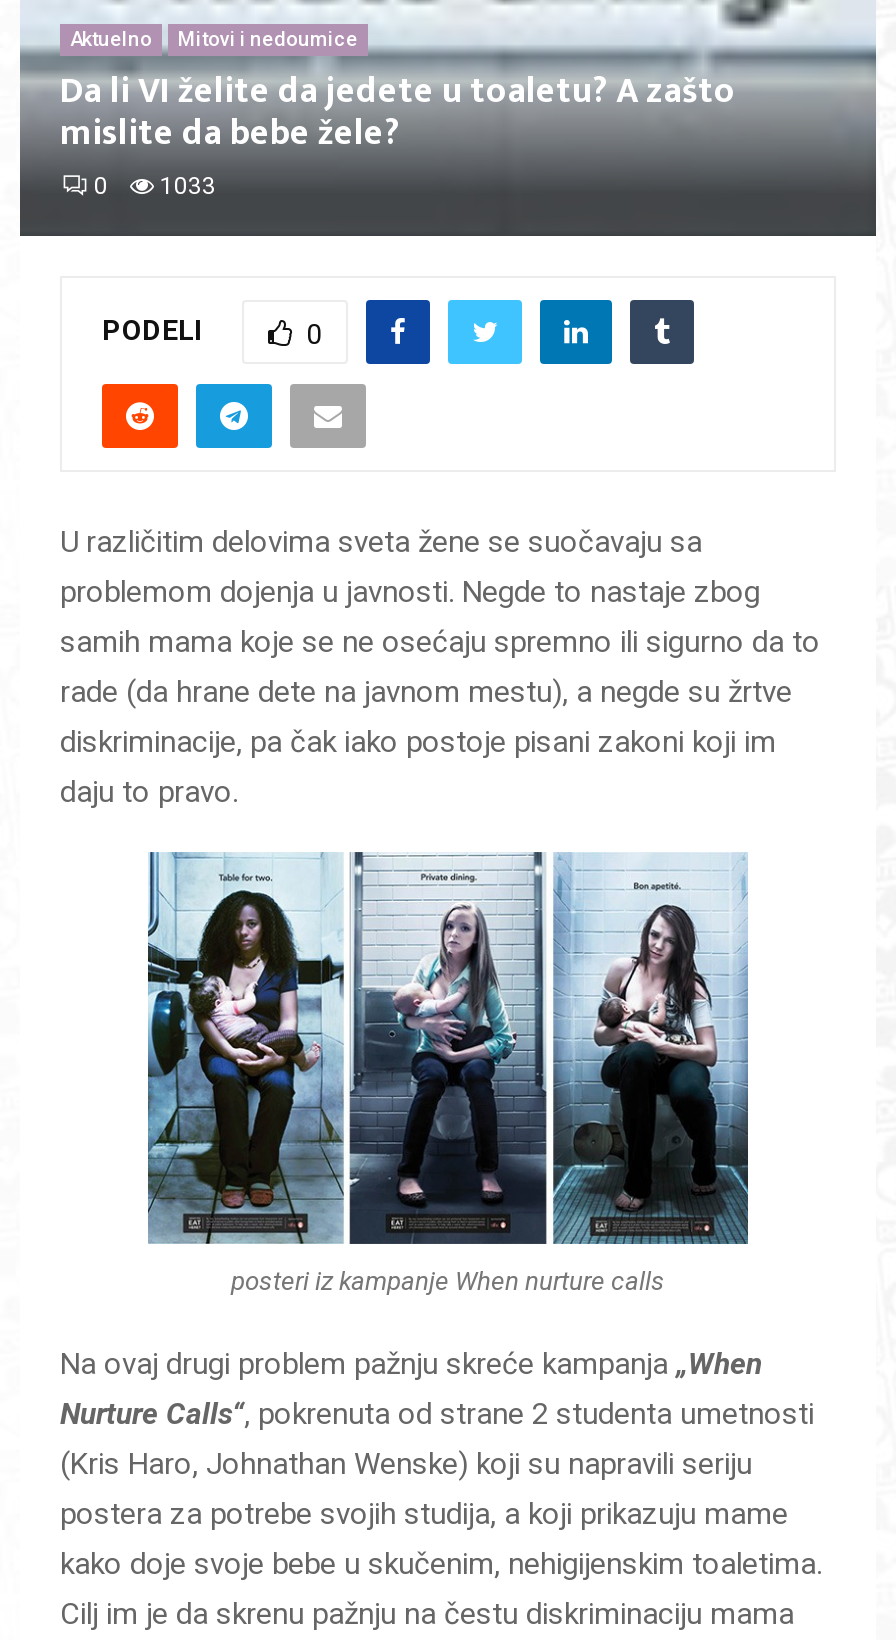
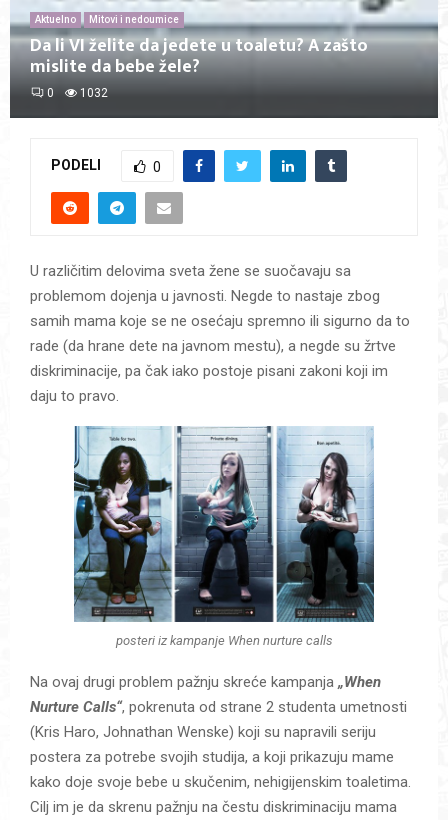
[94,172,216,200] 0 1033 -> [47,86,108,100] 0 1032

